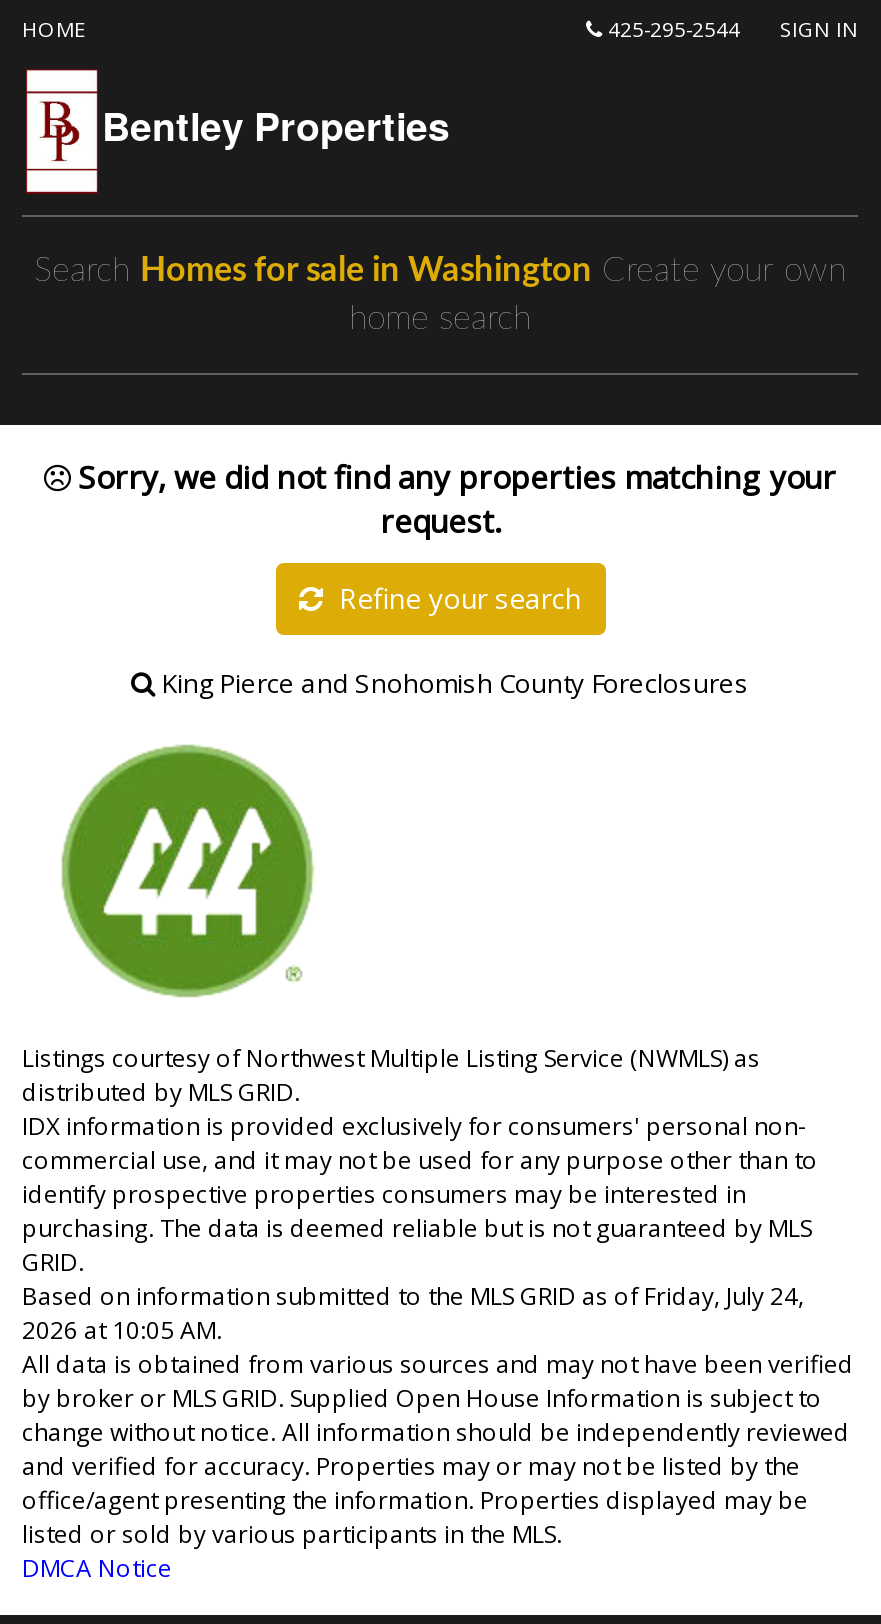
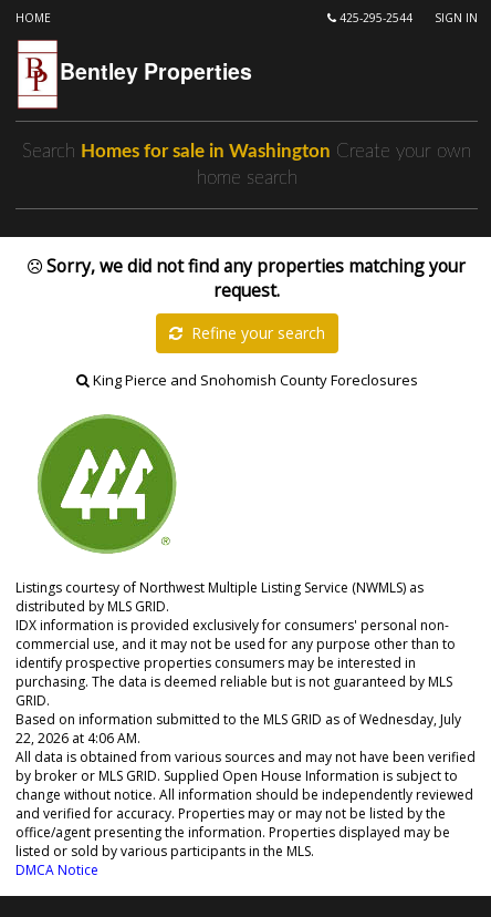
[22,1279,804,1347] Based on information submitted to the MLS GRID as of Friday, July 24, | 2026 at 10:05 AM. -> [15,710,461,748] Based on information submitted to the MLS GRID as of Wednesday, July | 22, 2026 at 4:06 AM.

